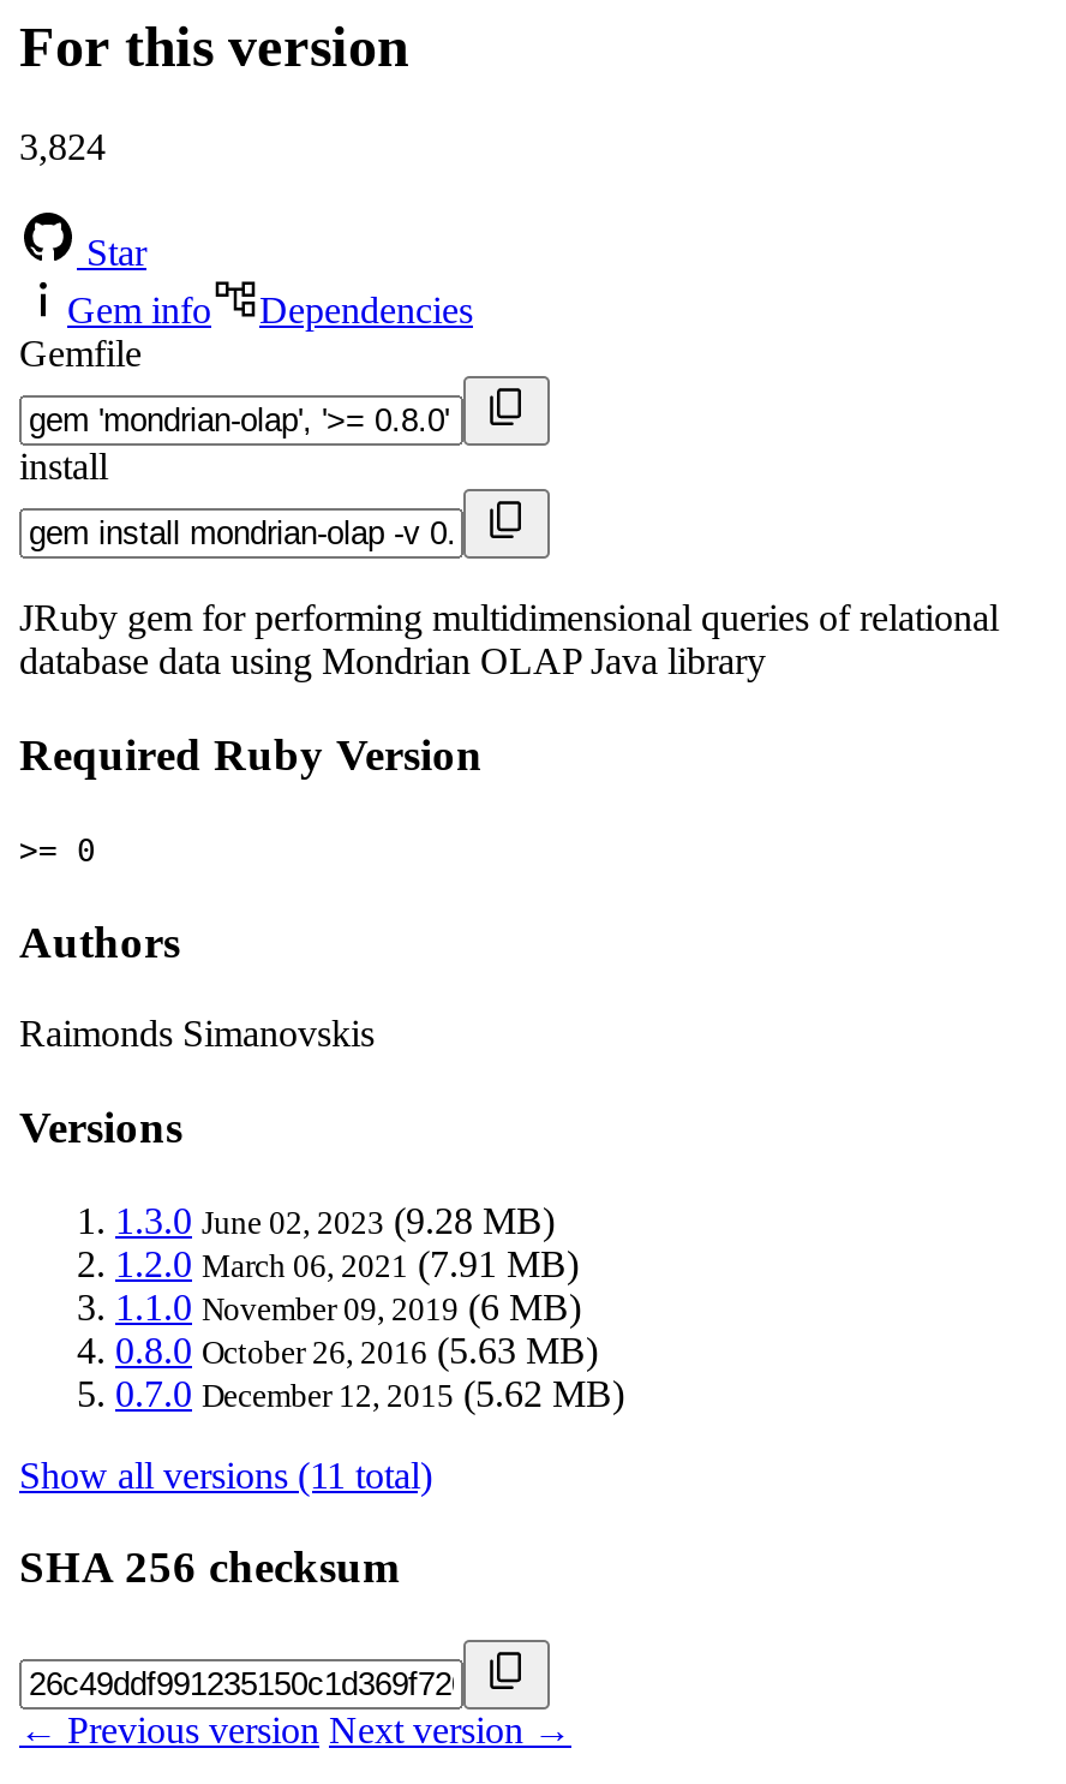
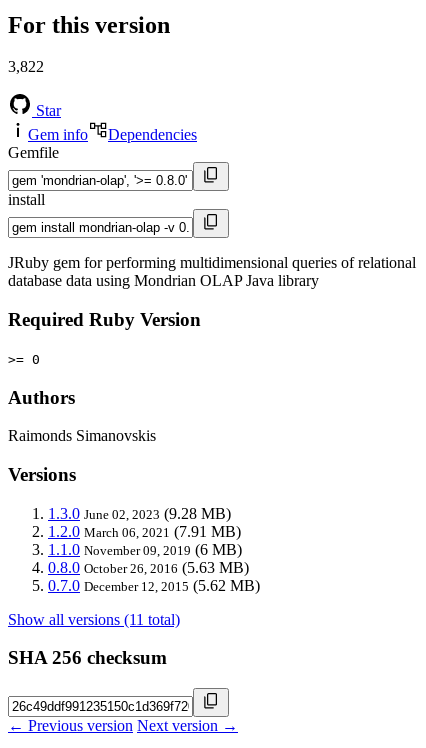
[19,127,106,168] 3,824 -> [8,58,44,75] 3,822

